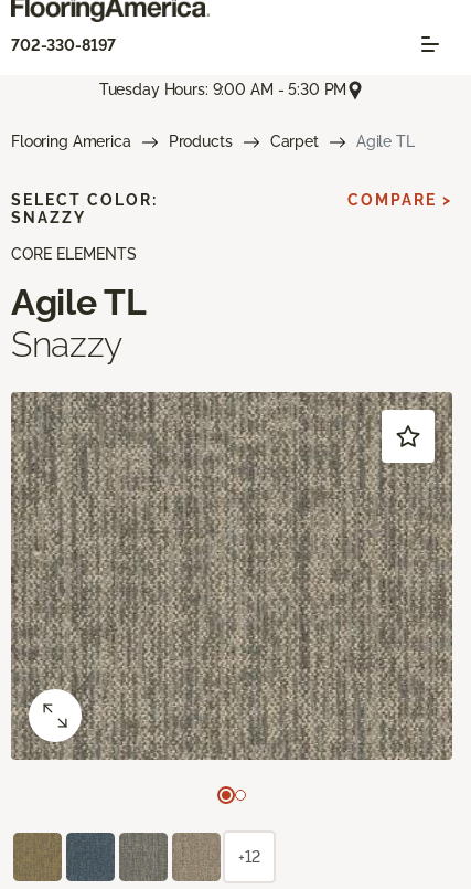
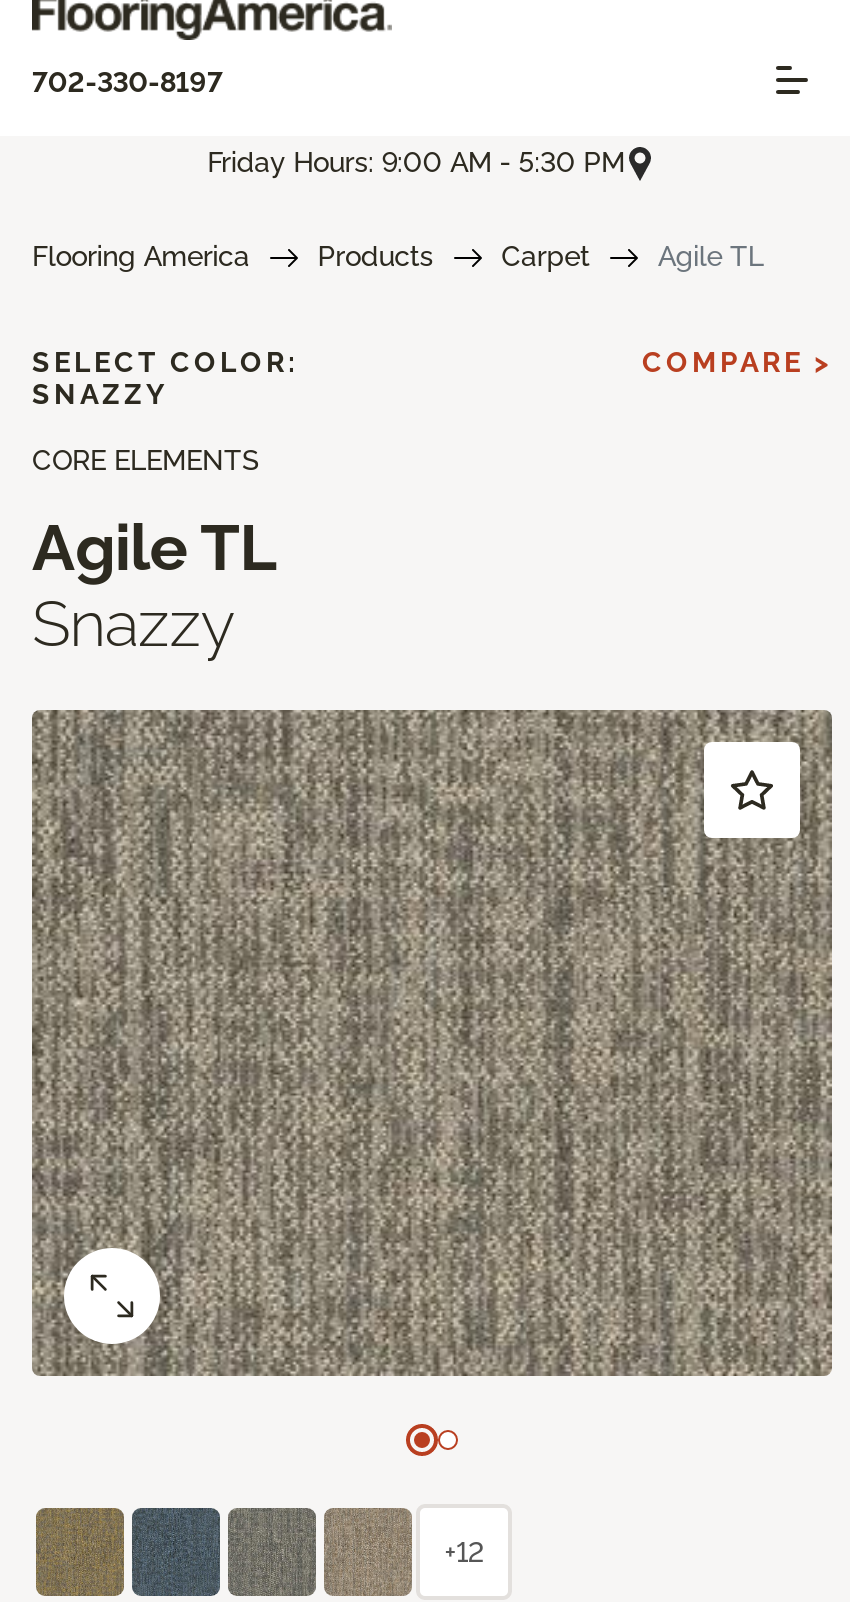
[99,81,347,99] Tuesday Hours: 9:00 AM - 5:30 PM -> [207,146,625,178] Friday Hours: 9:00 AM - 5:30 PM

